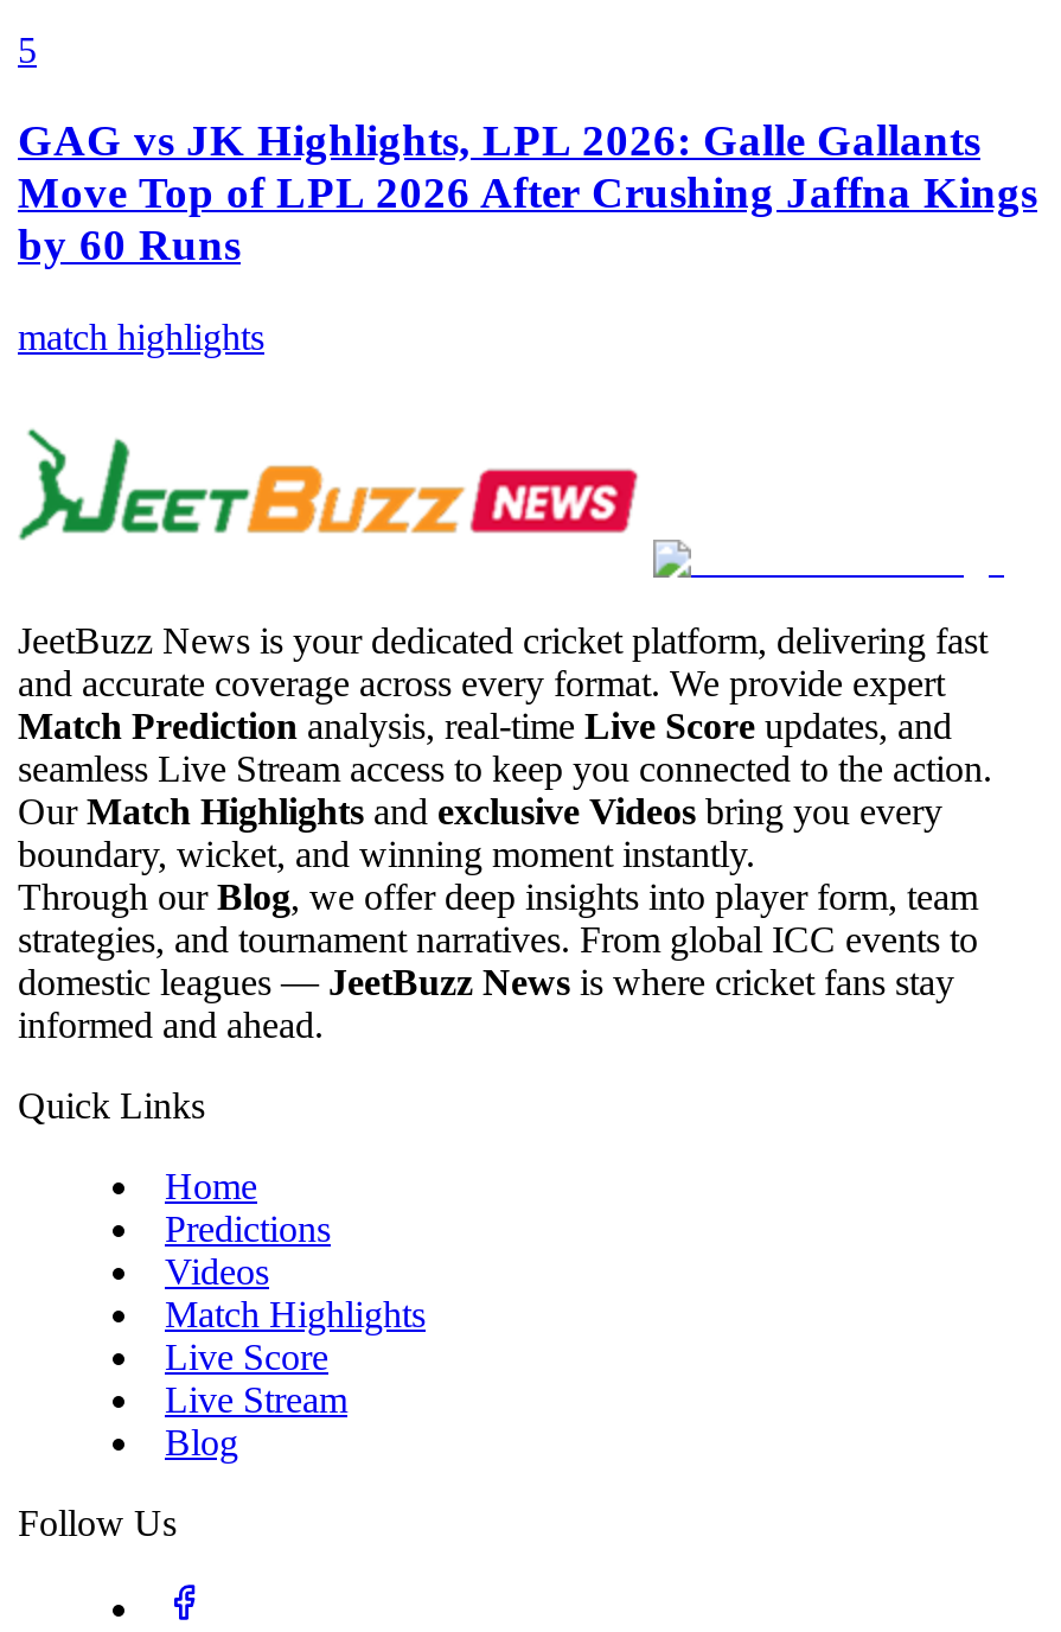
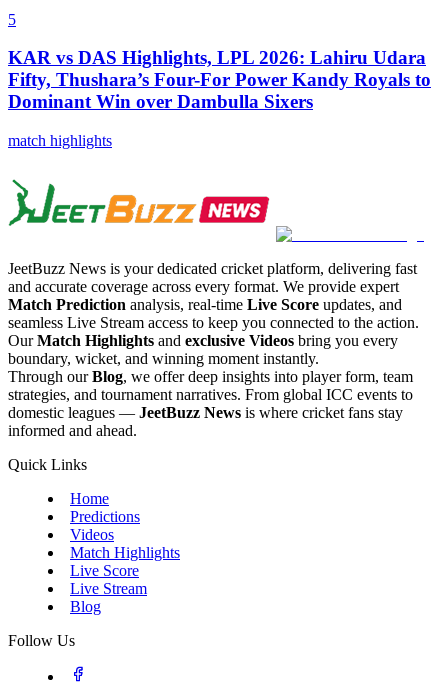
[18,116,1037,270] GAG vs JK Highlights, LPL 2026: Galle Gallants | Move Top of LPL 2026 After Crushing Jaffna Kings | by 60 Runs -> [8,47,431,112] KAR vs DAS Highlights, LPL 2026: Lahiru Udara | Fifty, Thushara’s Four-For Power Kandy Royals to | Dominant Win over Dambulla Sixers

